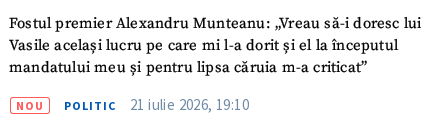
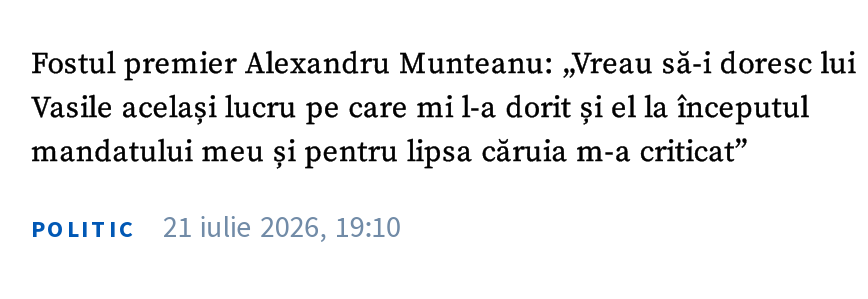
[16,98,44,113] NOU -> none

